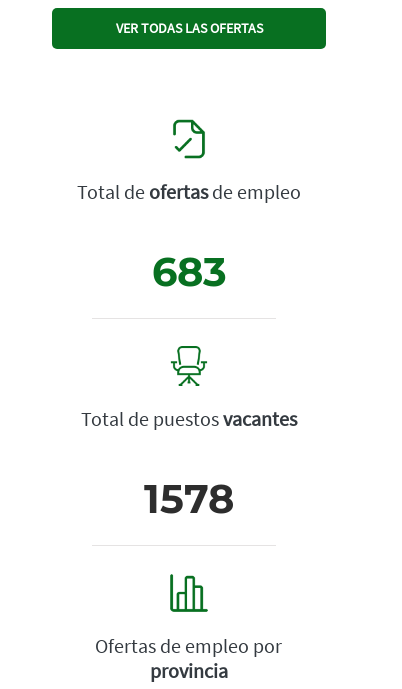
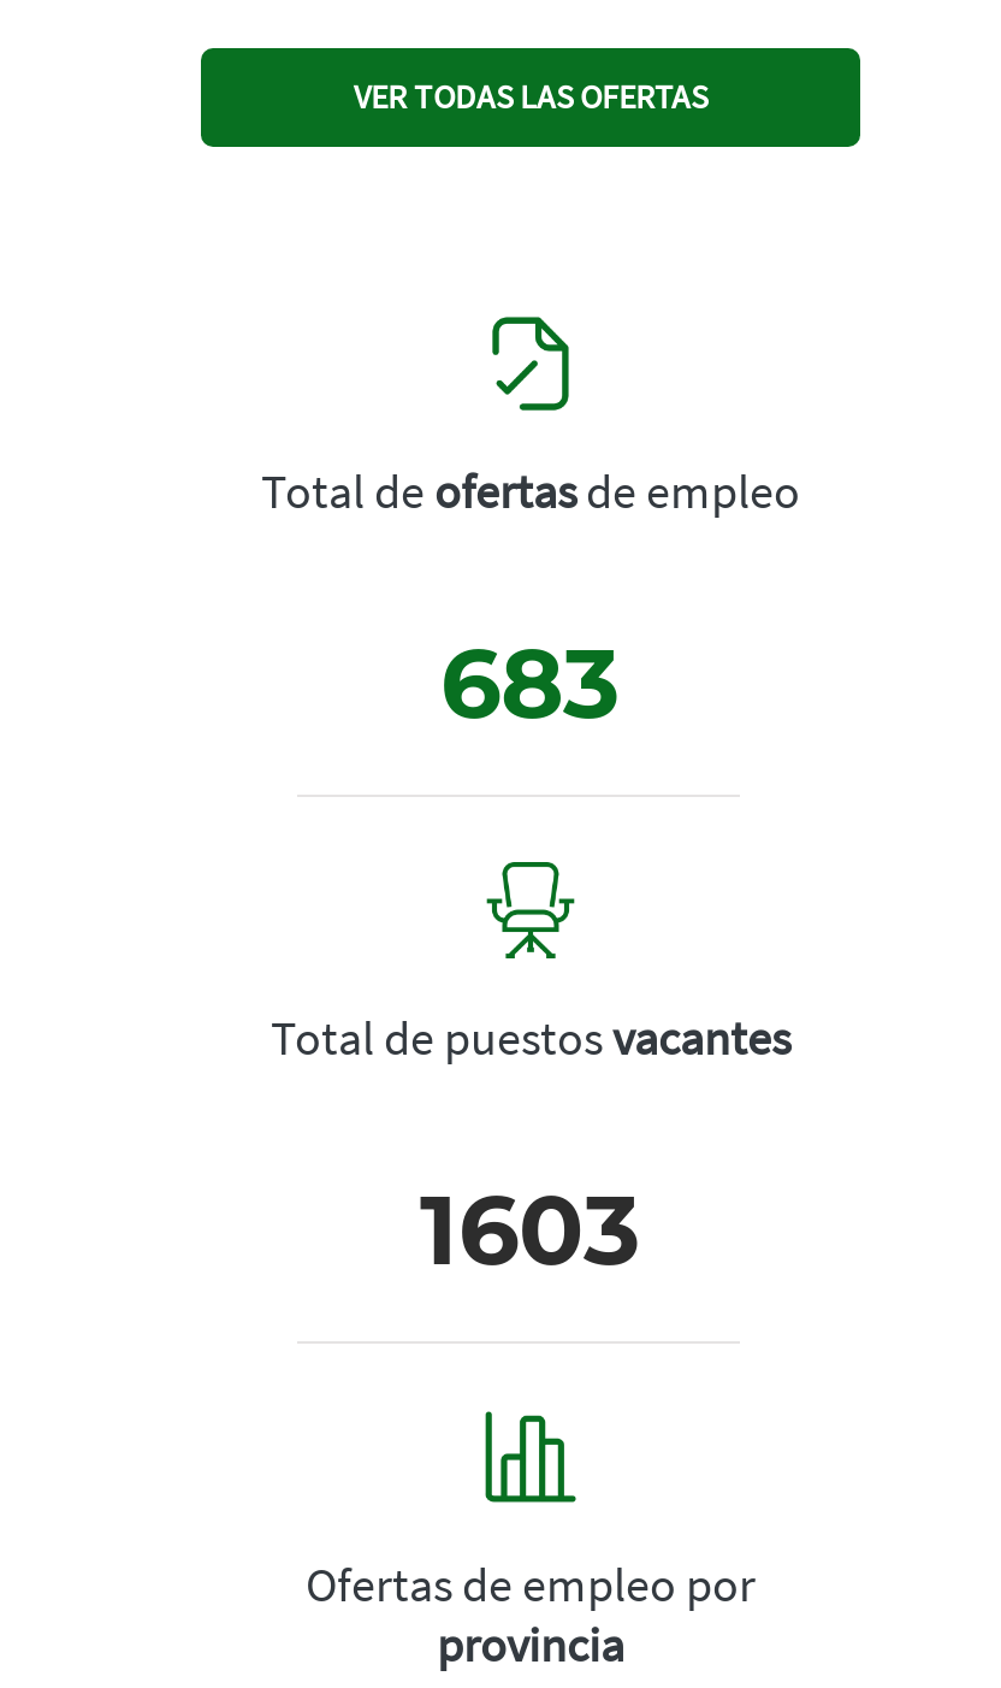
[144,474,234,523] 1578 -> [420,1171,641,1289] 1603

